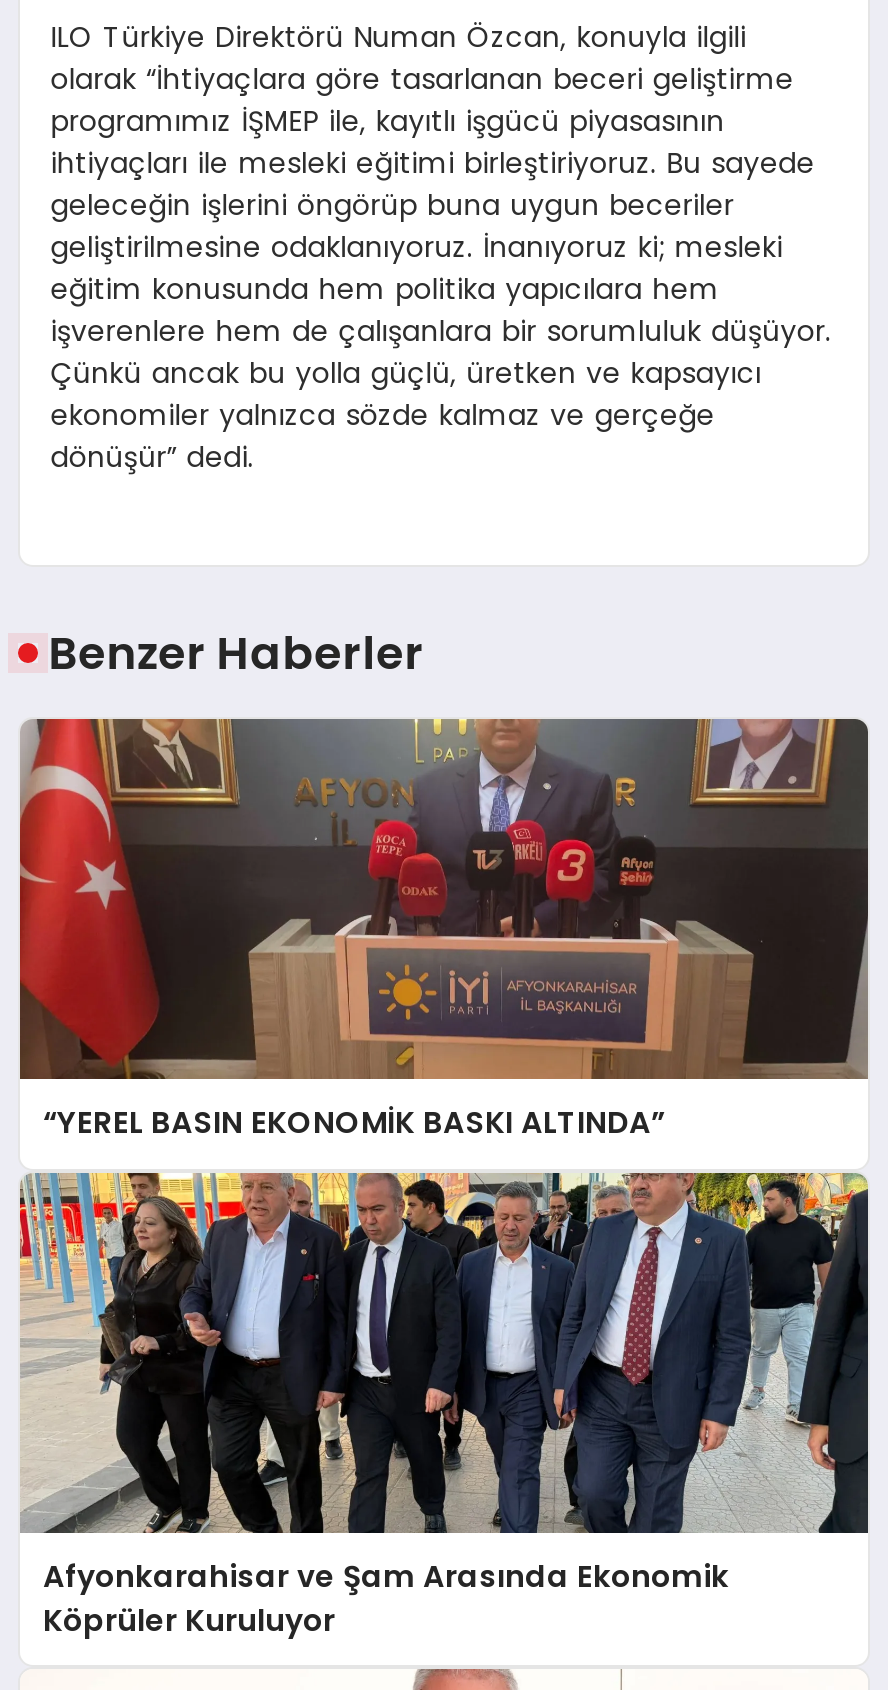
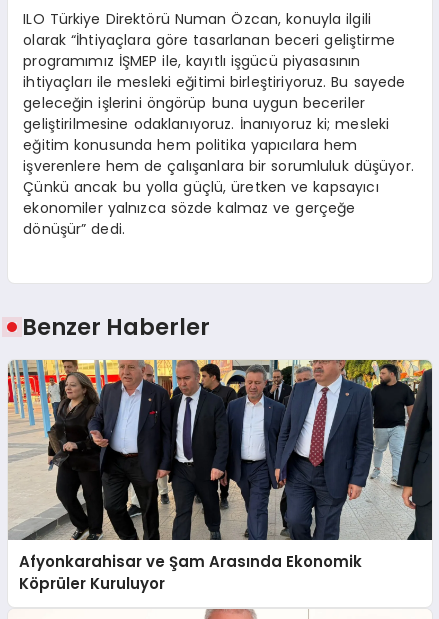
[18,717,868,1144] [image] | “YEREL BASIN EKONOMİK BASKI ALTINDA” -> none

